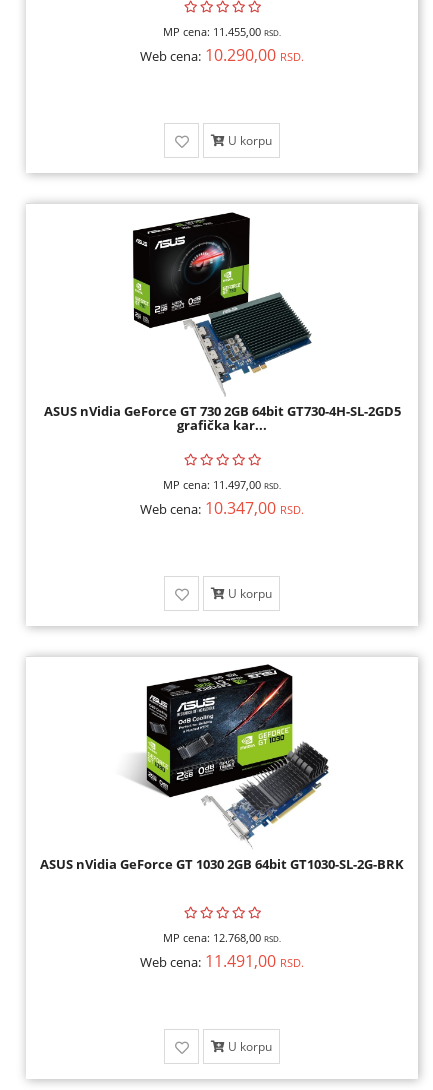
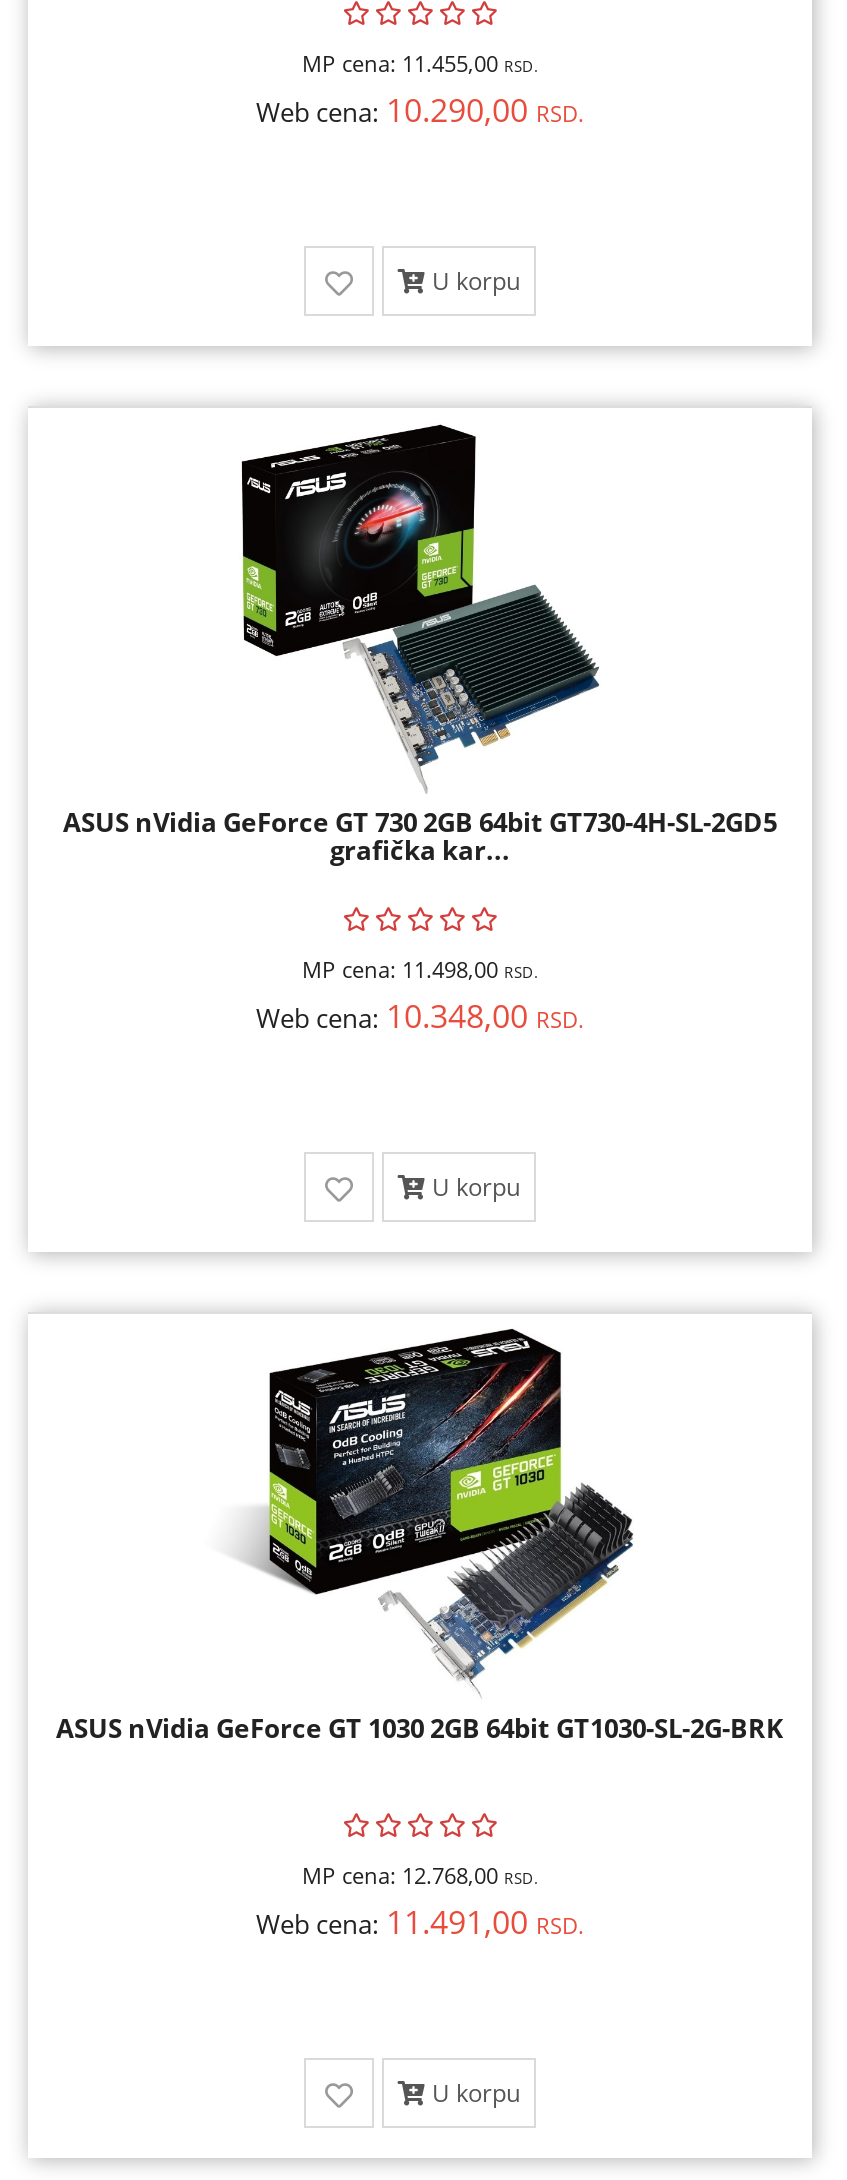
[163,477,281,492] MP cena: 11.497,00 RSD. -> [302,954,538,984] MP cena: 11.498,00 RSD.
[140,497,304,519] Web cena: 10.347,00 RSD. -> [256,994,584,1038] Web cena: 10.348,00 RSD.

